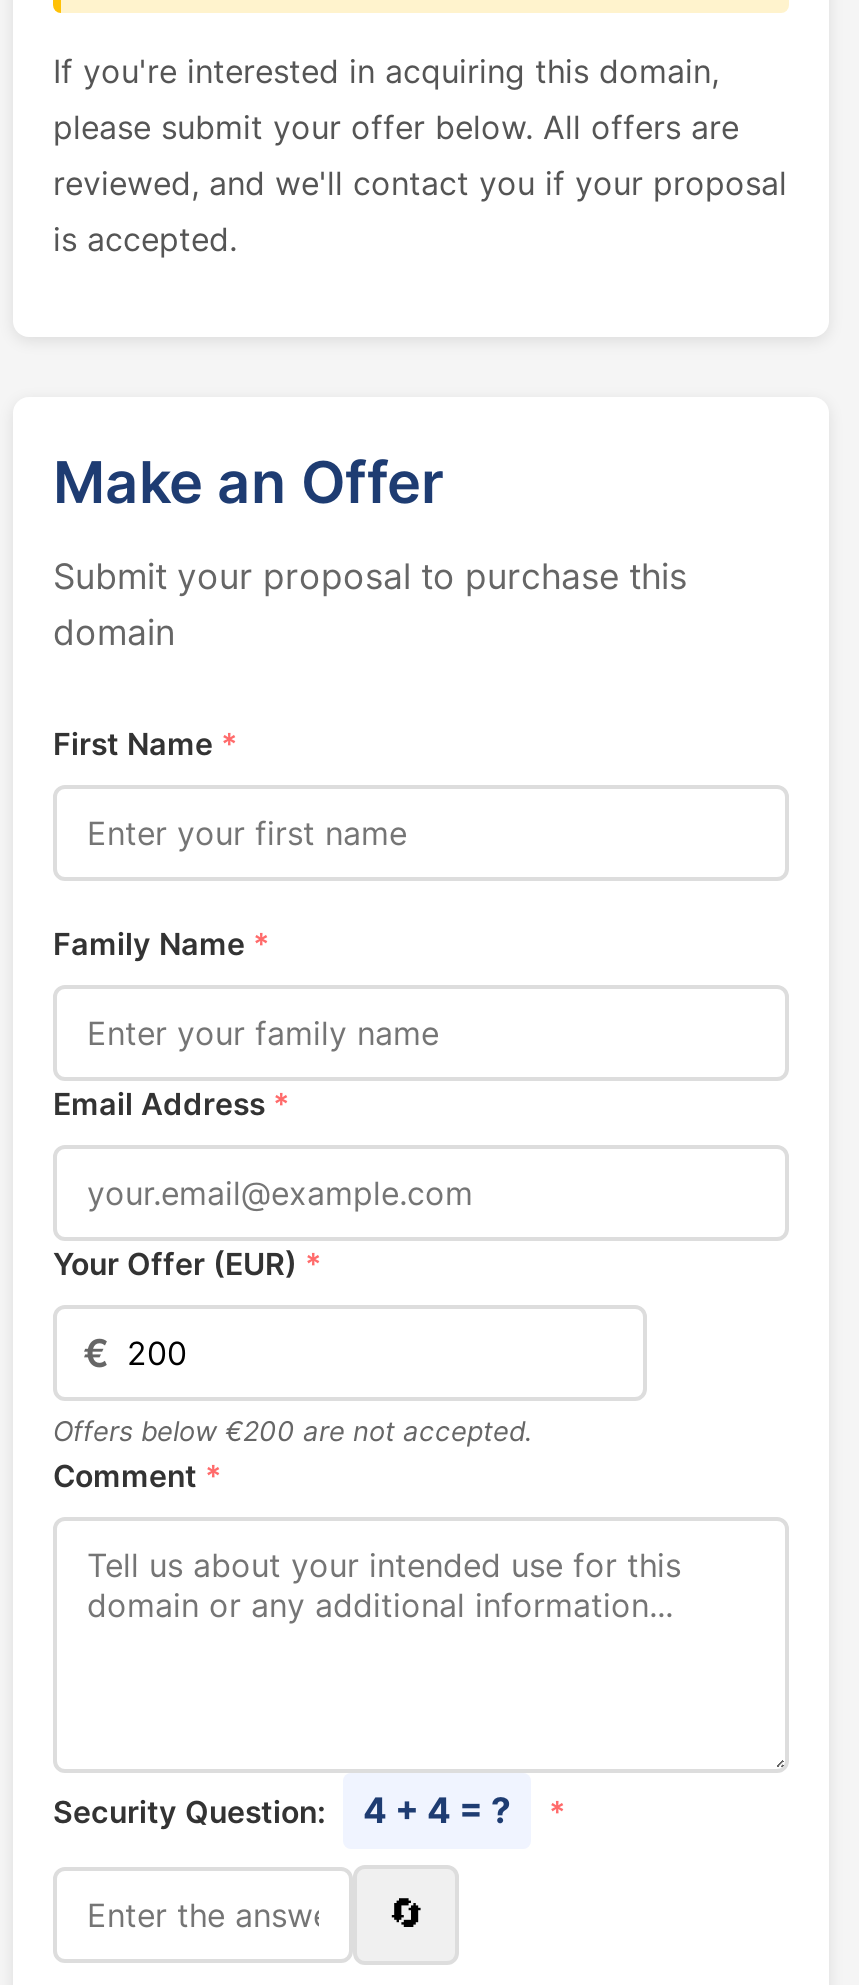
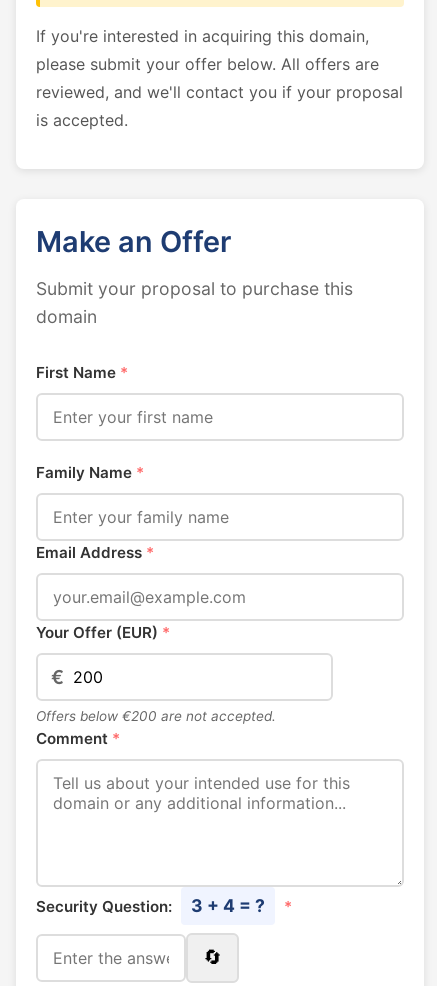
[363,1789,511,1831] 4 + 4 = ? -> [191,895,265,916] 3 + 4 = ?

